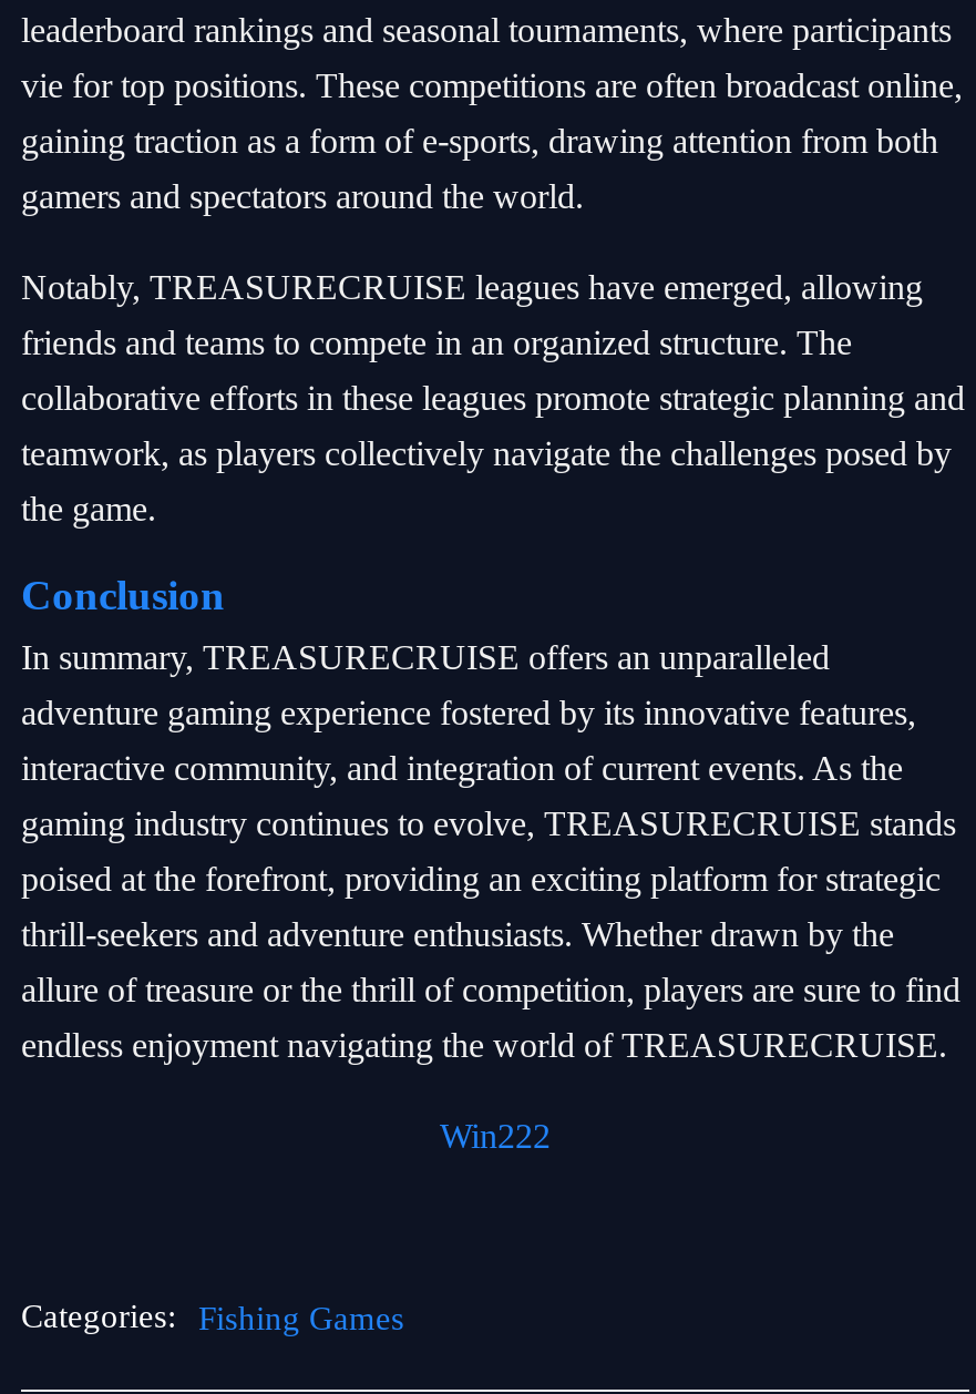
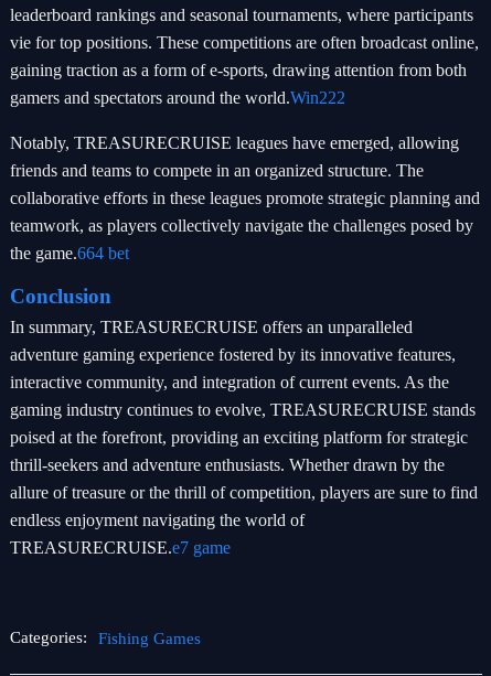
[21,177,584,215] gamers and spectators around the world. -> [10,88,345,107] gamers and spectators around the world.Win222
[21,490,156,527] the game. -> [10,244,129,262] the game.664 bet
[21,1026,947,1064] endless enjoyment navigating the world of TREASURECRUISE. -> [10,511,305,529] endless enjoyment navigating the world of
[440,1117,551,1155] Win222 -> [10,538,231,557] TREASURECRUISE.e7 game

